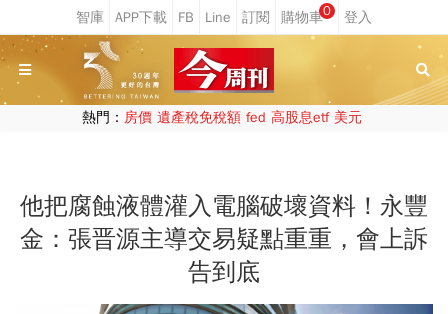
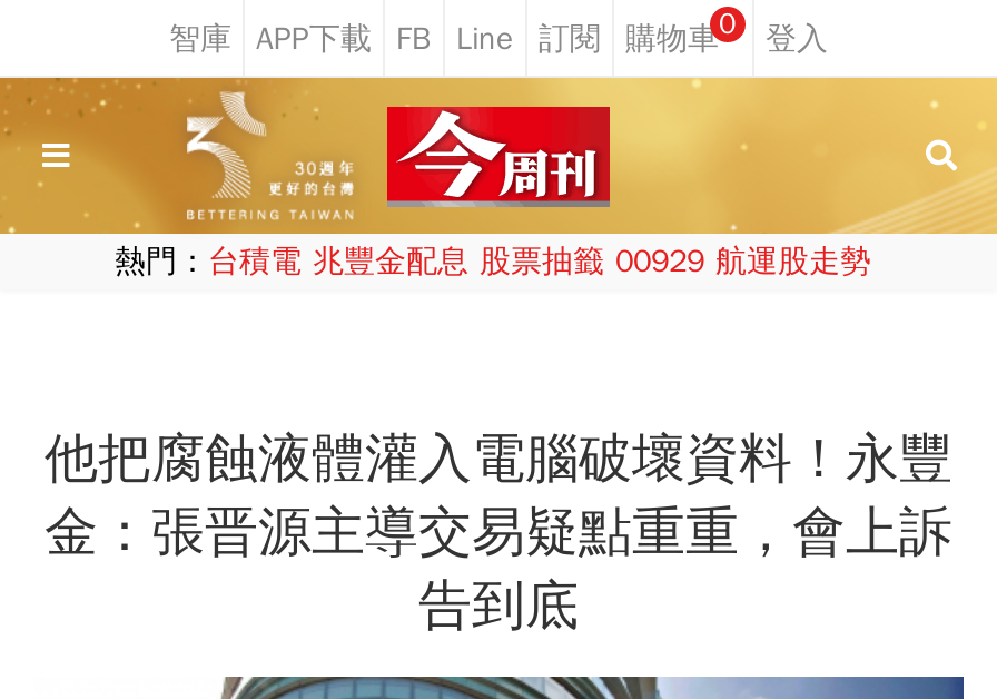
[81,109,361,126] 熱門：房價 遺產稅免稅額 fed 高股息etf 美元 -> [115,243,871,280] 熱門：台積電 兆豐金配息 股票抽籤 00929 航運股走勢

